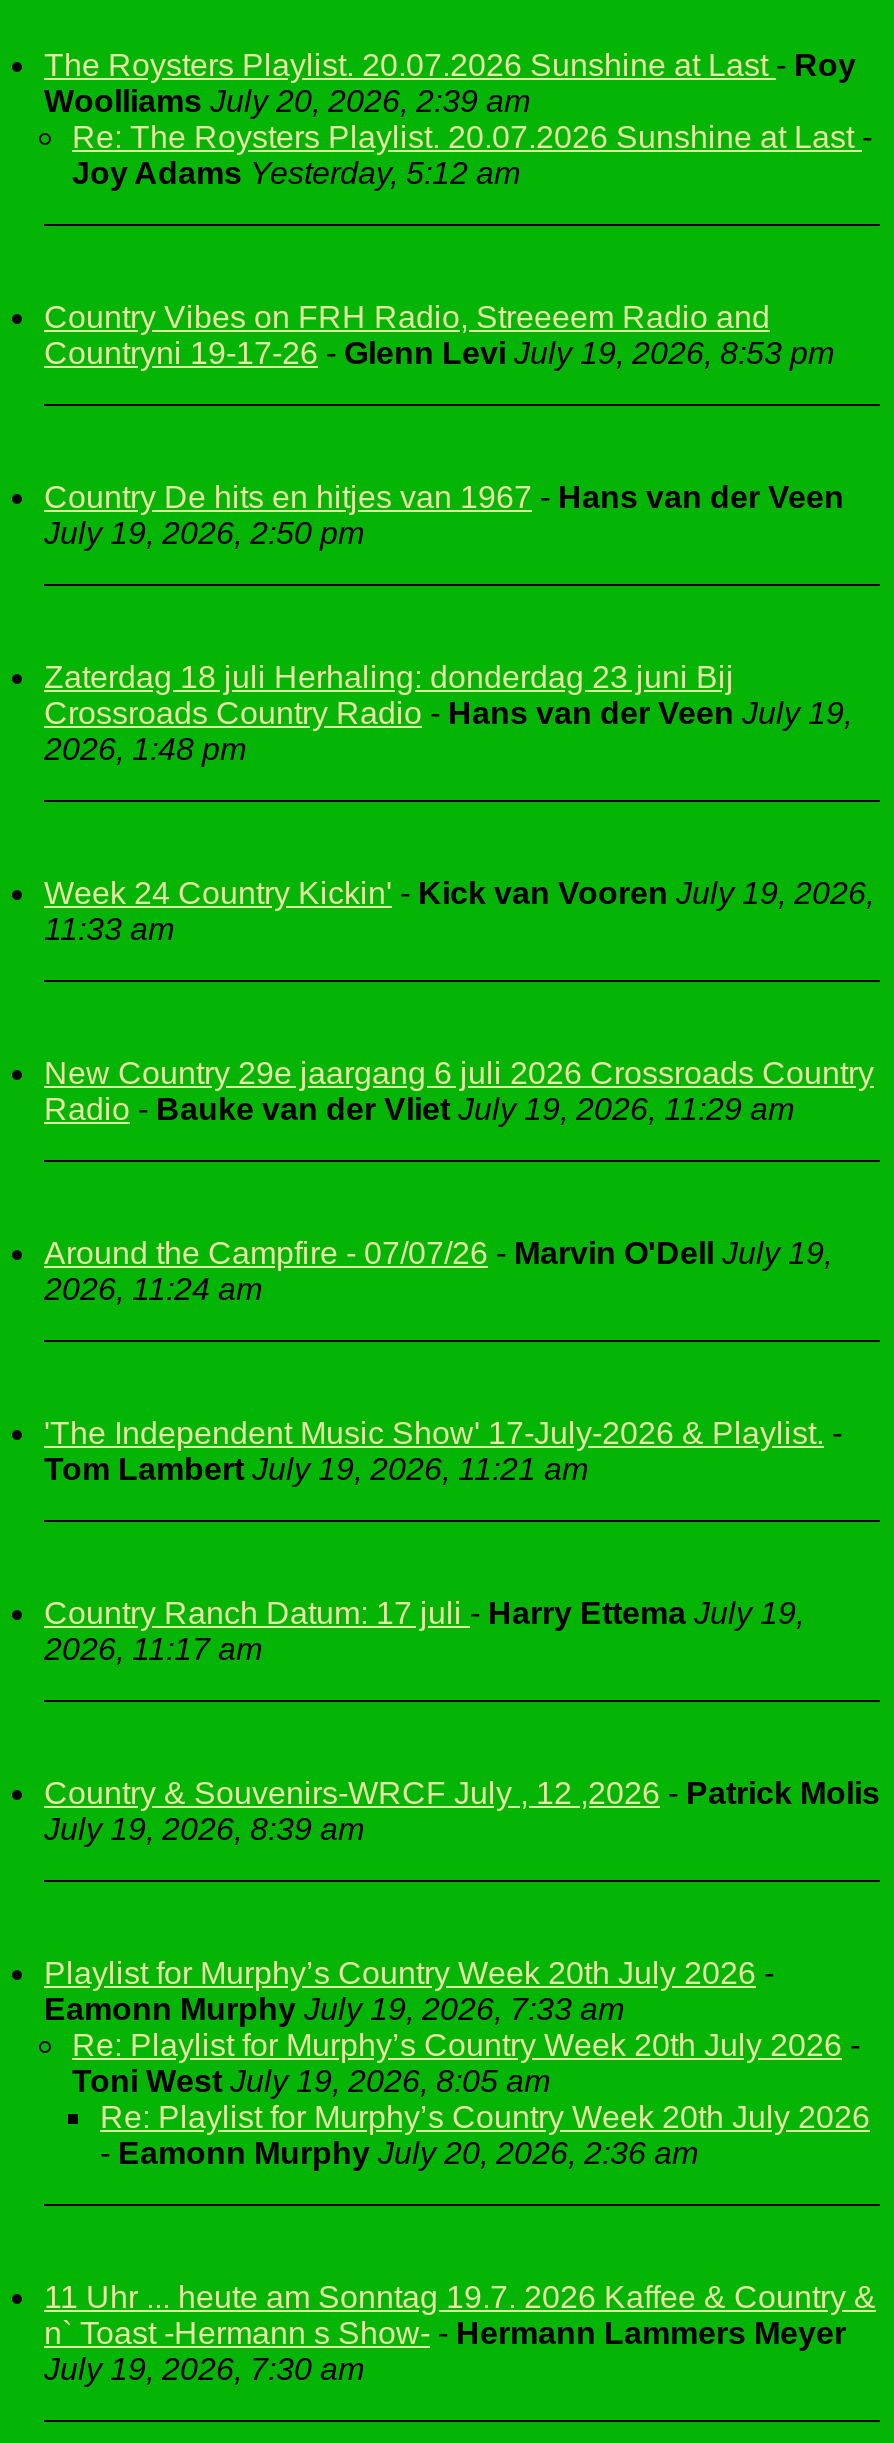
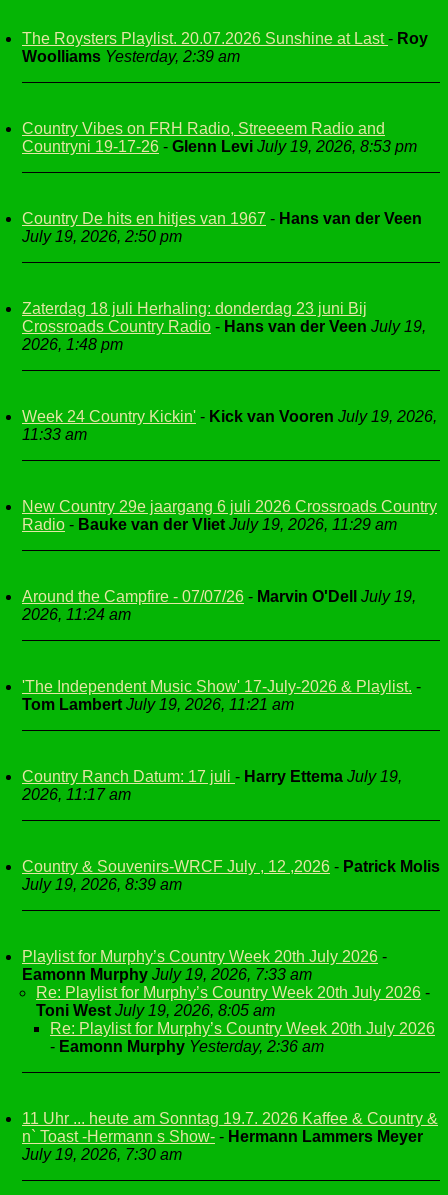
[44,84,872,190] Woolliams July 20, 2026, 2:39 am | Re: The Roysters Playlist. 20.07.2026 Sunshine at Last - | Joy Adams Yesterday, 5:12 am -> [22,48,240,65] Woolliams Yesterday, 2:39 am
[100,2136,698,2170] - Eamonn Murphy July 20, 2026, 2:36 am -> [50,1038,324,1055] - Eamonn Murphy Yesterday, 2:36 am

